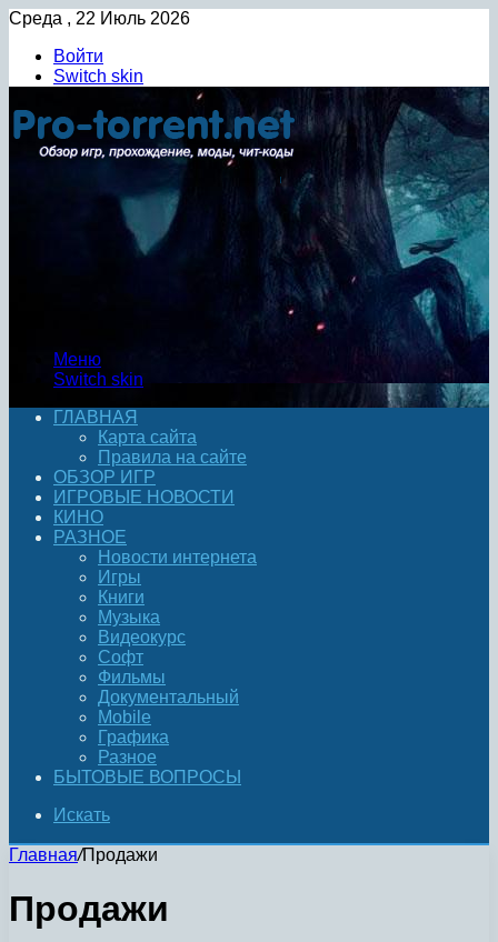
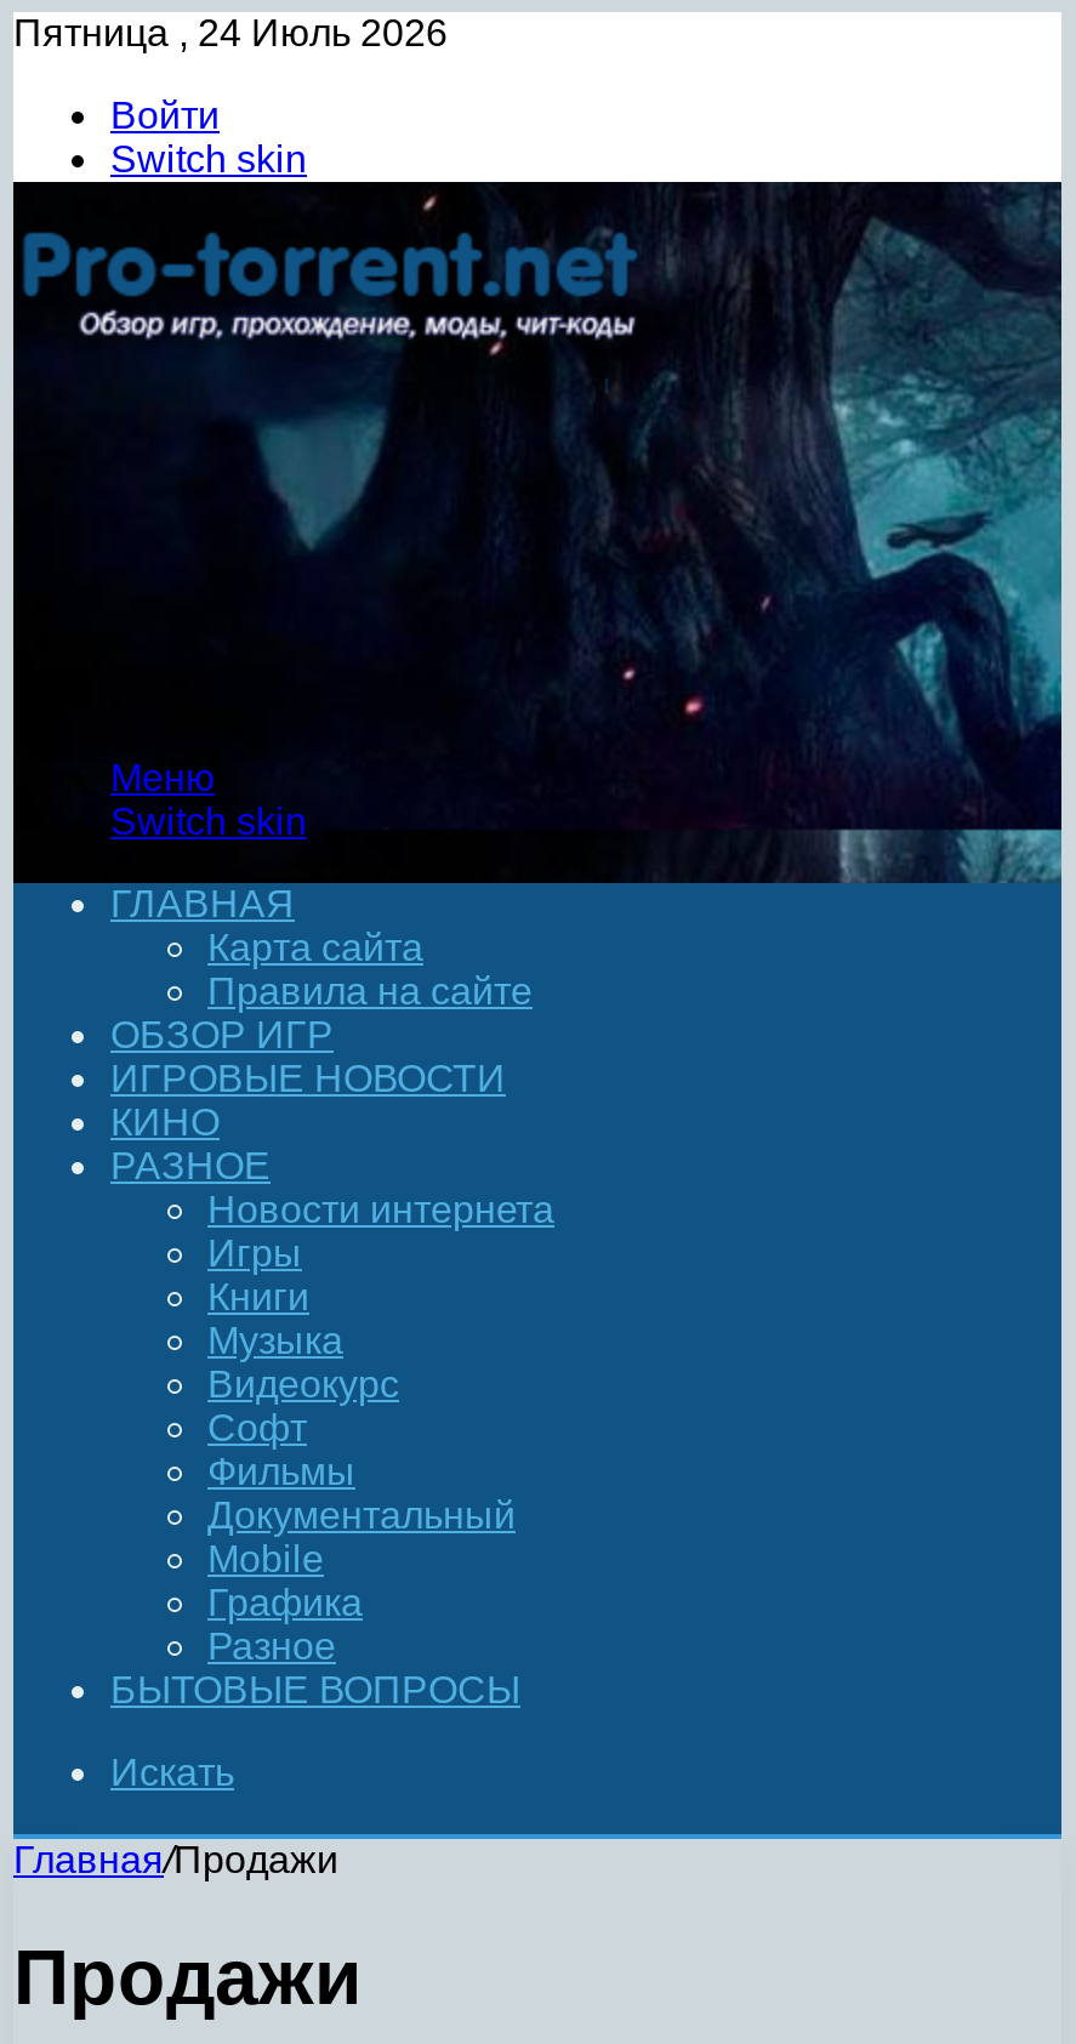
[9,9,190,28] Среда , 22 Июль 2026 -> [13,12,448,53] Пятница , 24 Июль 2026

